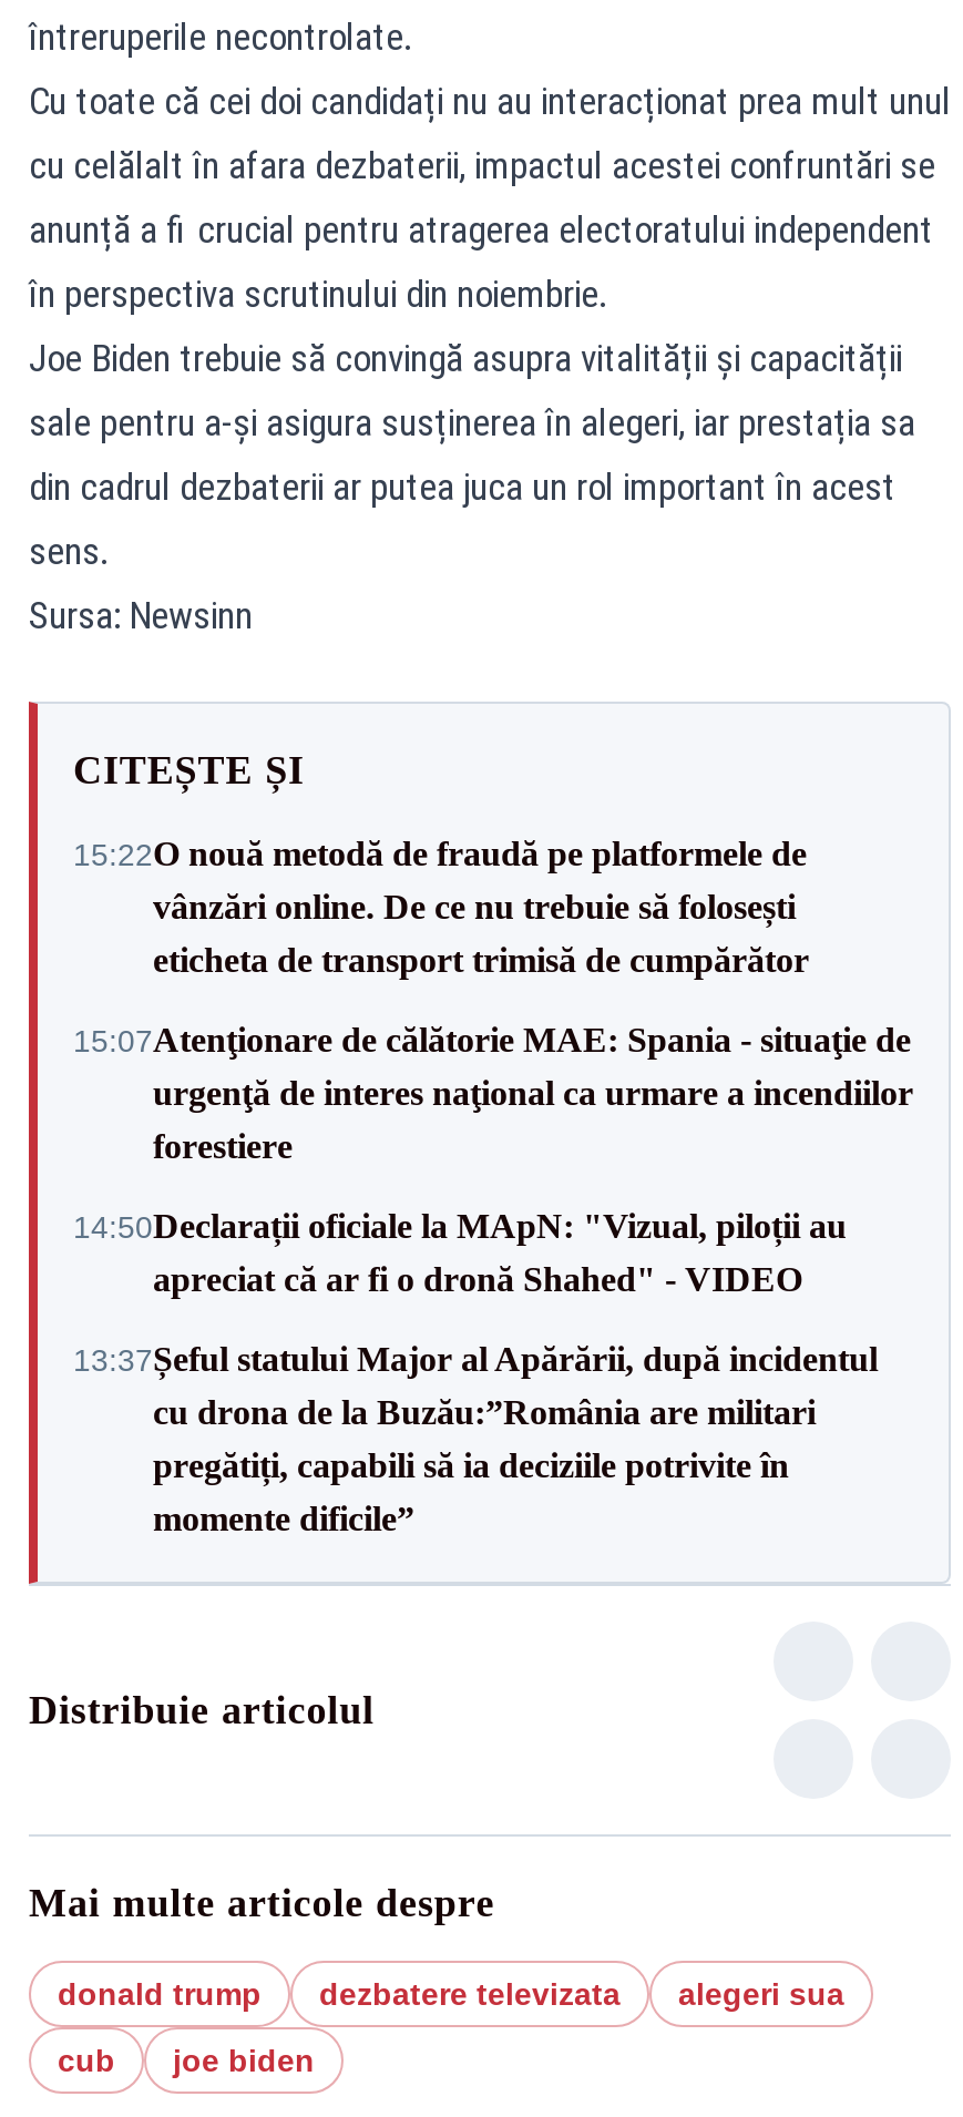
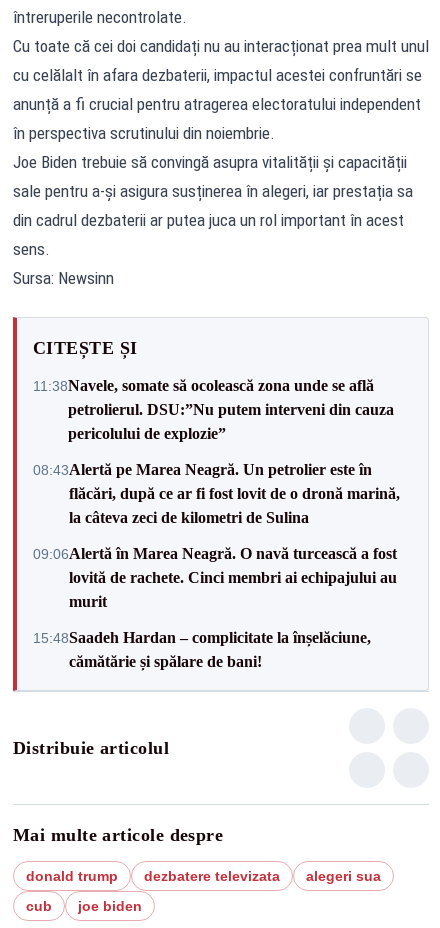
[73,835,809,979] 15:22O nouă metodă de fraudă pe platformele de | vânzări online. De ce nu trebuie să folosești | eticheta de transport trimisă de cumpărător -> [33,376,394,441] 11:38Navele, somate să ocolească zona unde se află | petrolierul. DSU:”Nu putem interveni din cauza | pericolului de explozie”
[73,1021,913,1165] 15:07Atenţionare de călătorie MAE: Spania - situaţie de | urgenţă de interes naţional ca urmare a incendiilor | forestiere -> [33,460,400,525] 08:43Alertă pe Marea Neagră. Un petrolier este în | flăcări, după ce ar fi fost lovit de o dronă marină, | la câteva zeci de kilometri de Sulina
[73,1207,847,1298] 14:50Declarații oficiale la MApN: "Vizual, piloții au | apreciat că ar fi o dronă Shahed" - VIDEO -> [33,544,397,609] 09:06Alertă în Marea Neagră. O navă turcească a fost | lovită de rachete. Cinci membri ai echipajului au | murit
[73,1340,878,1537] 13:37Șeful statului Major al Apărării, după incidentul | cu drona de la Buzău:”România are militari | pregătiți, capabili să ia deciziile potrivite în | momente dificile” -> [33,628,371,669] 15:48Saadeh Hardan – complicitate la înșelăciune, | cămătărie și spălare de bani!

